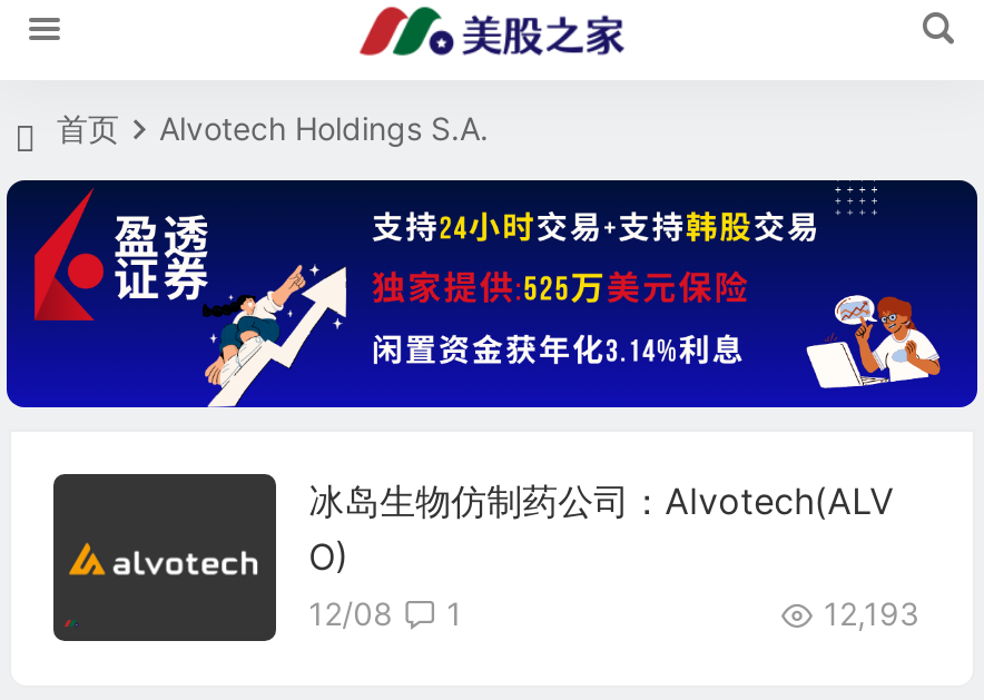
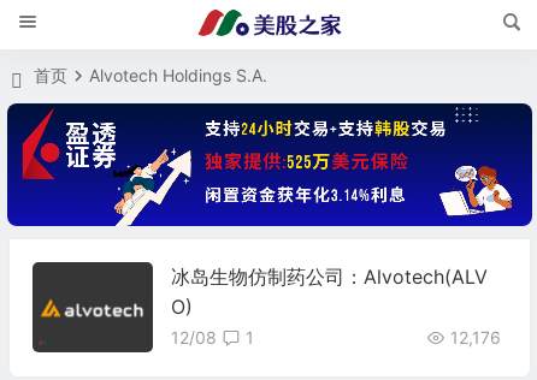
[824,595,919,633] 12,193 -> [450,328,501,348] 12,176

